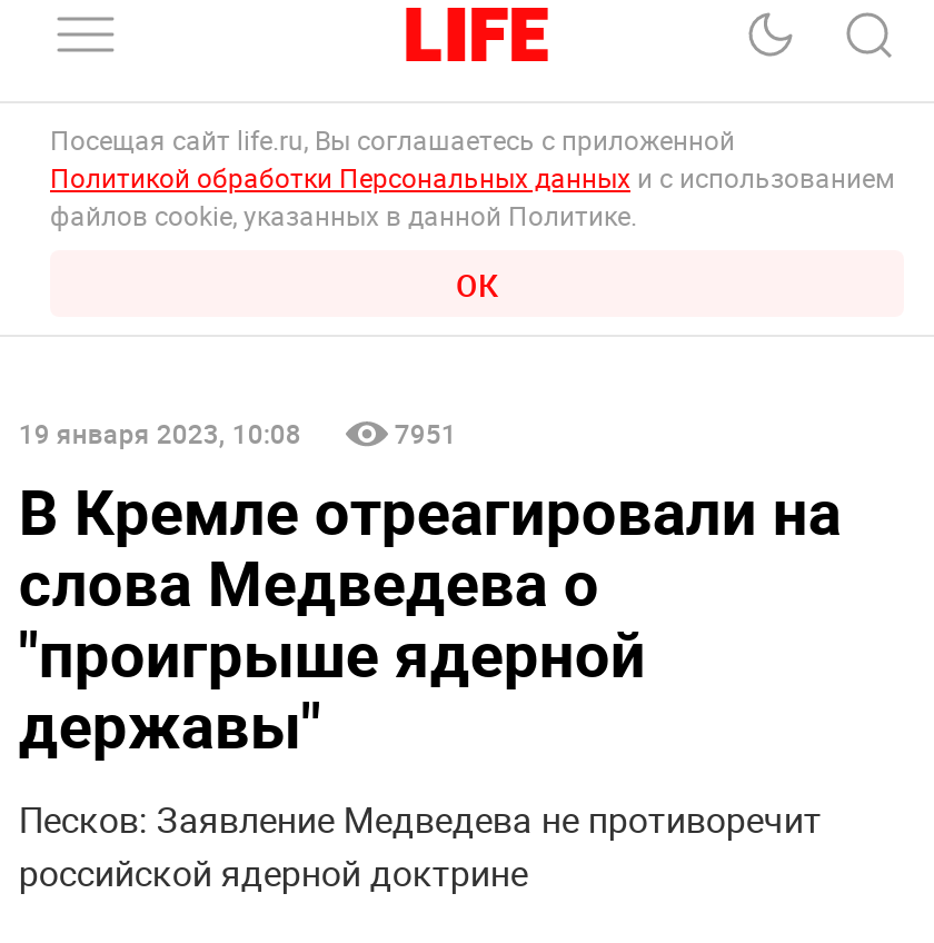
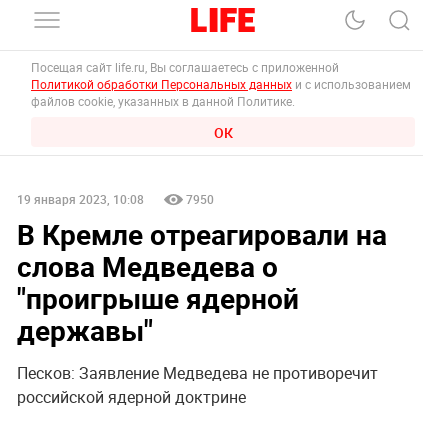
[395,414,457,450] 7951 -> [186,191,214,207] 7950

